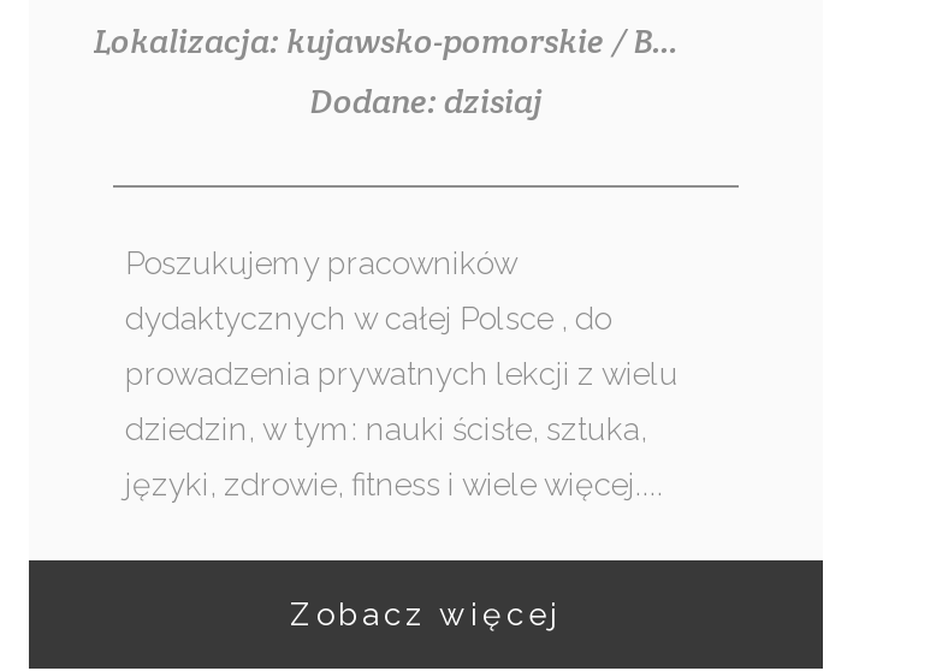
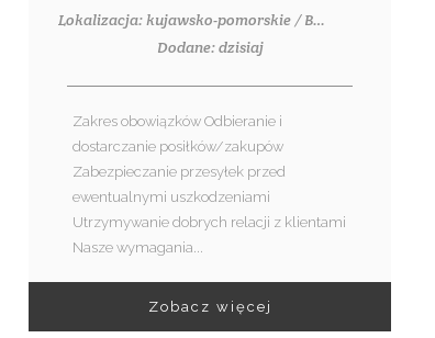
[125,245,679,502] Poszukujemy pracowników | dydaktycznych w całej Polsce , do | prowadzenia prywatnych lekcji z wielu | dziedzin, w tym: nauki ścisłe, sztuka, | języki, zdrowie, fitness i wiele więcej.... -> [72,113,346,255] Zakres obowiązków Odbieranie i | dostarczanie posiłków/zakupów | Zabezpieczanie przesyłek przed | ewentualnymi uszkodzeniami | Utrzymywanie dobrych relacji z klientami | Nasze wymagania...

